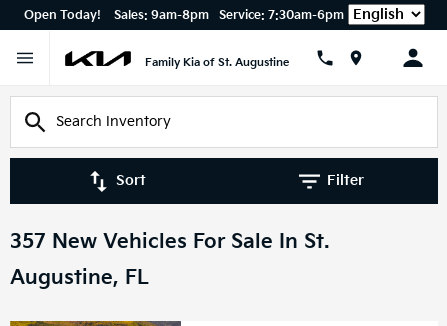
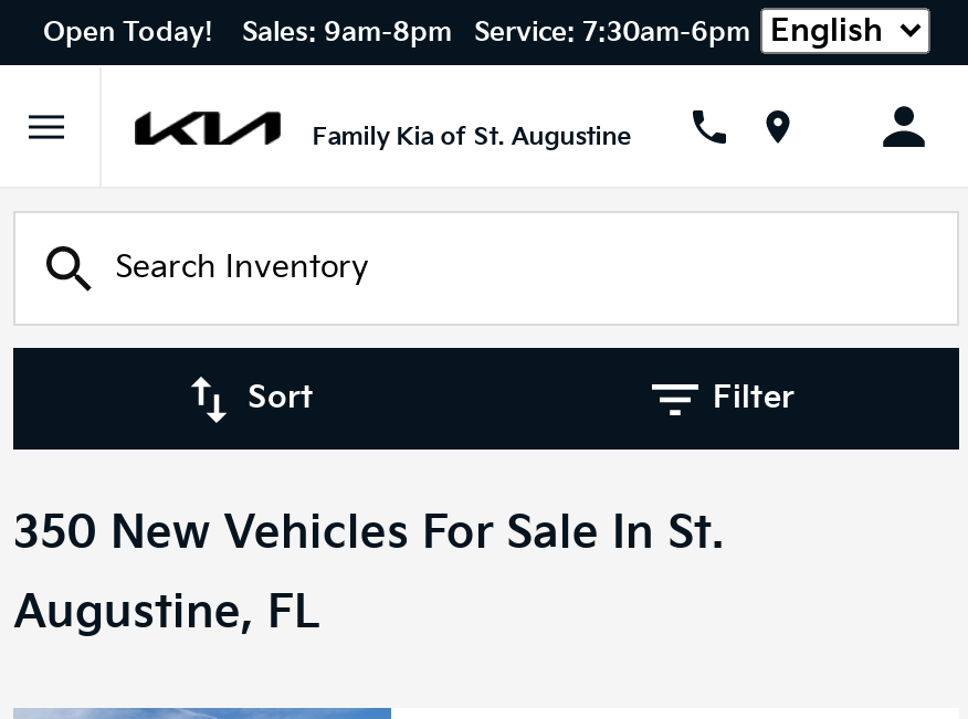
[10,230,330,254] 357 New Vehicles For Sale In St. -> [13,507,725,560] 350 New Vehicles For Sale In St.

